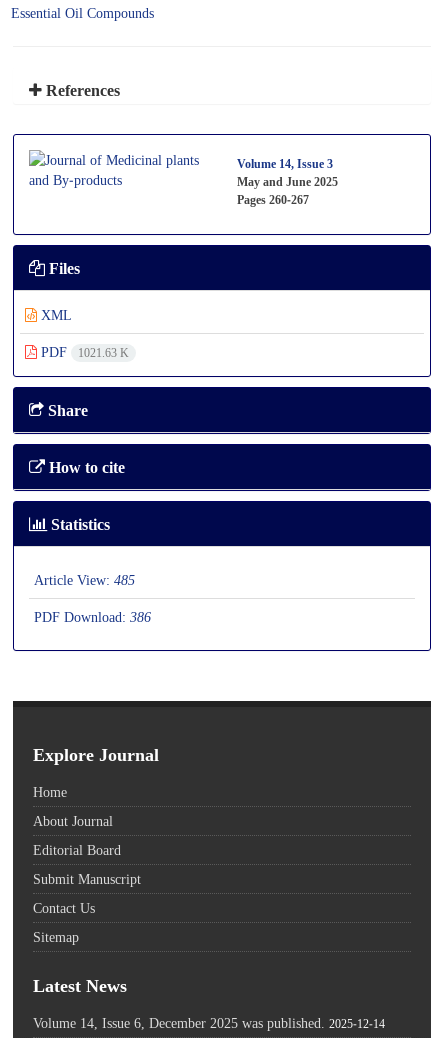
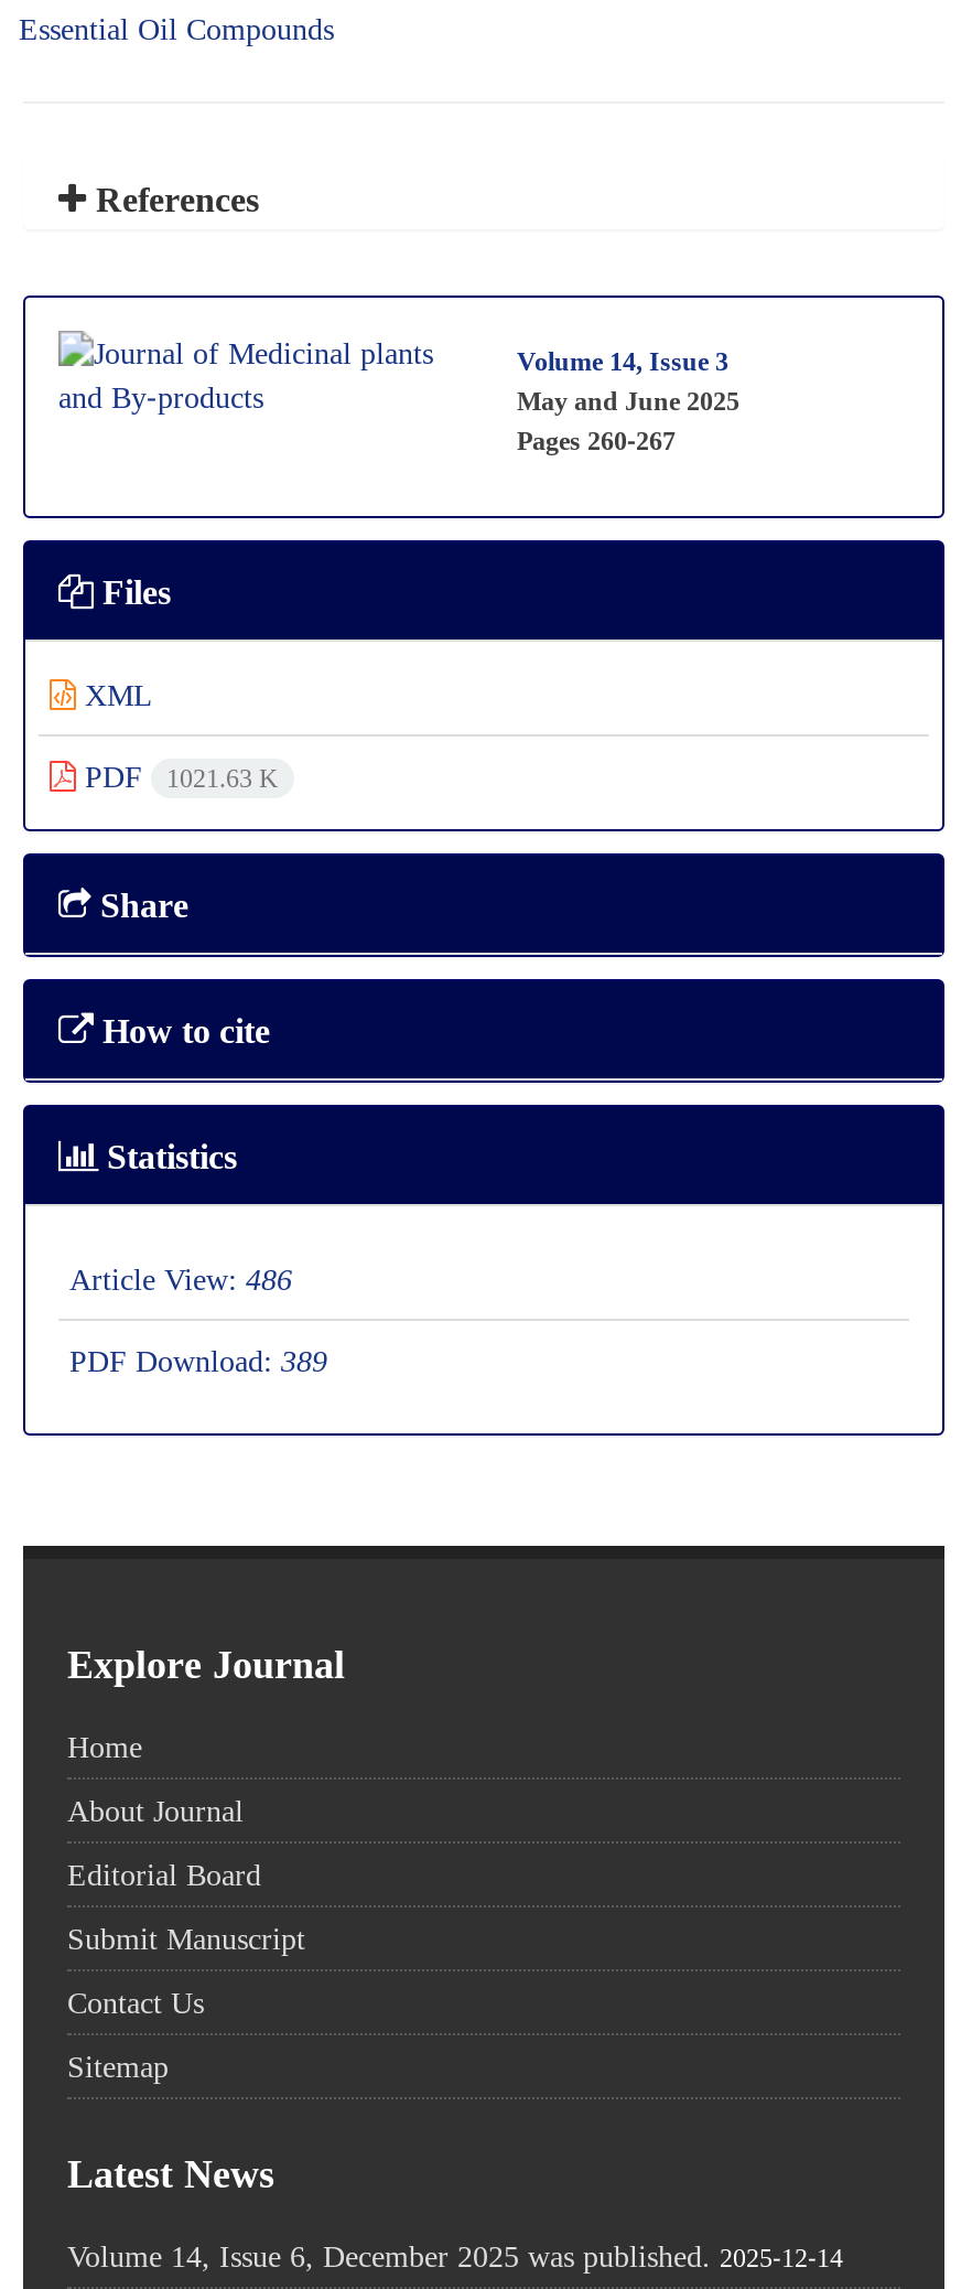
[34,570,135,589] Article View: 485 -> [69,1257,292,1299] Article View: 486
[34,607,151,626] PDF Download: 386 -> [69,1339,327,1381] PDF Download: 389

